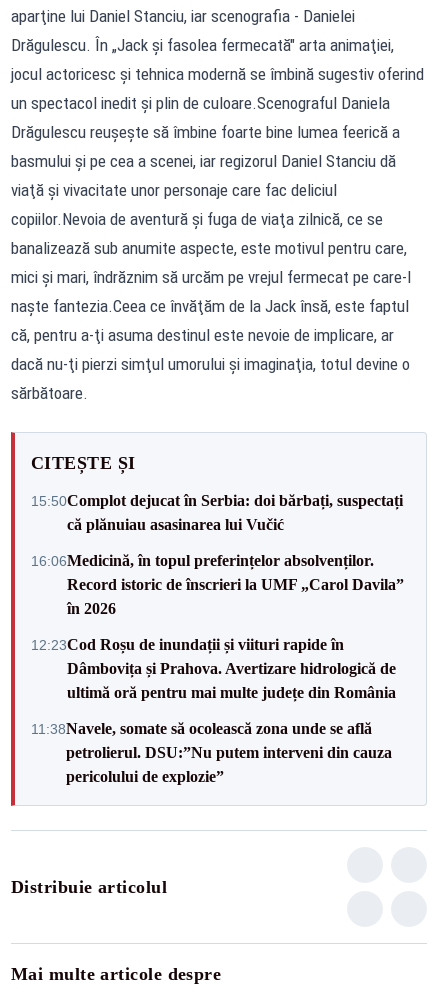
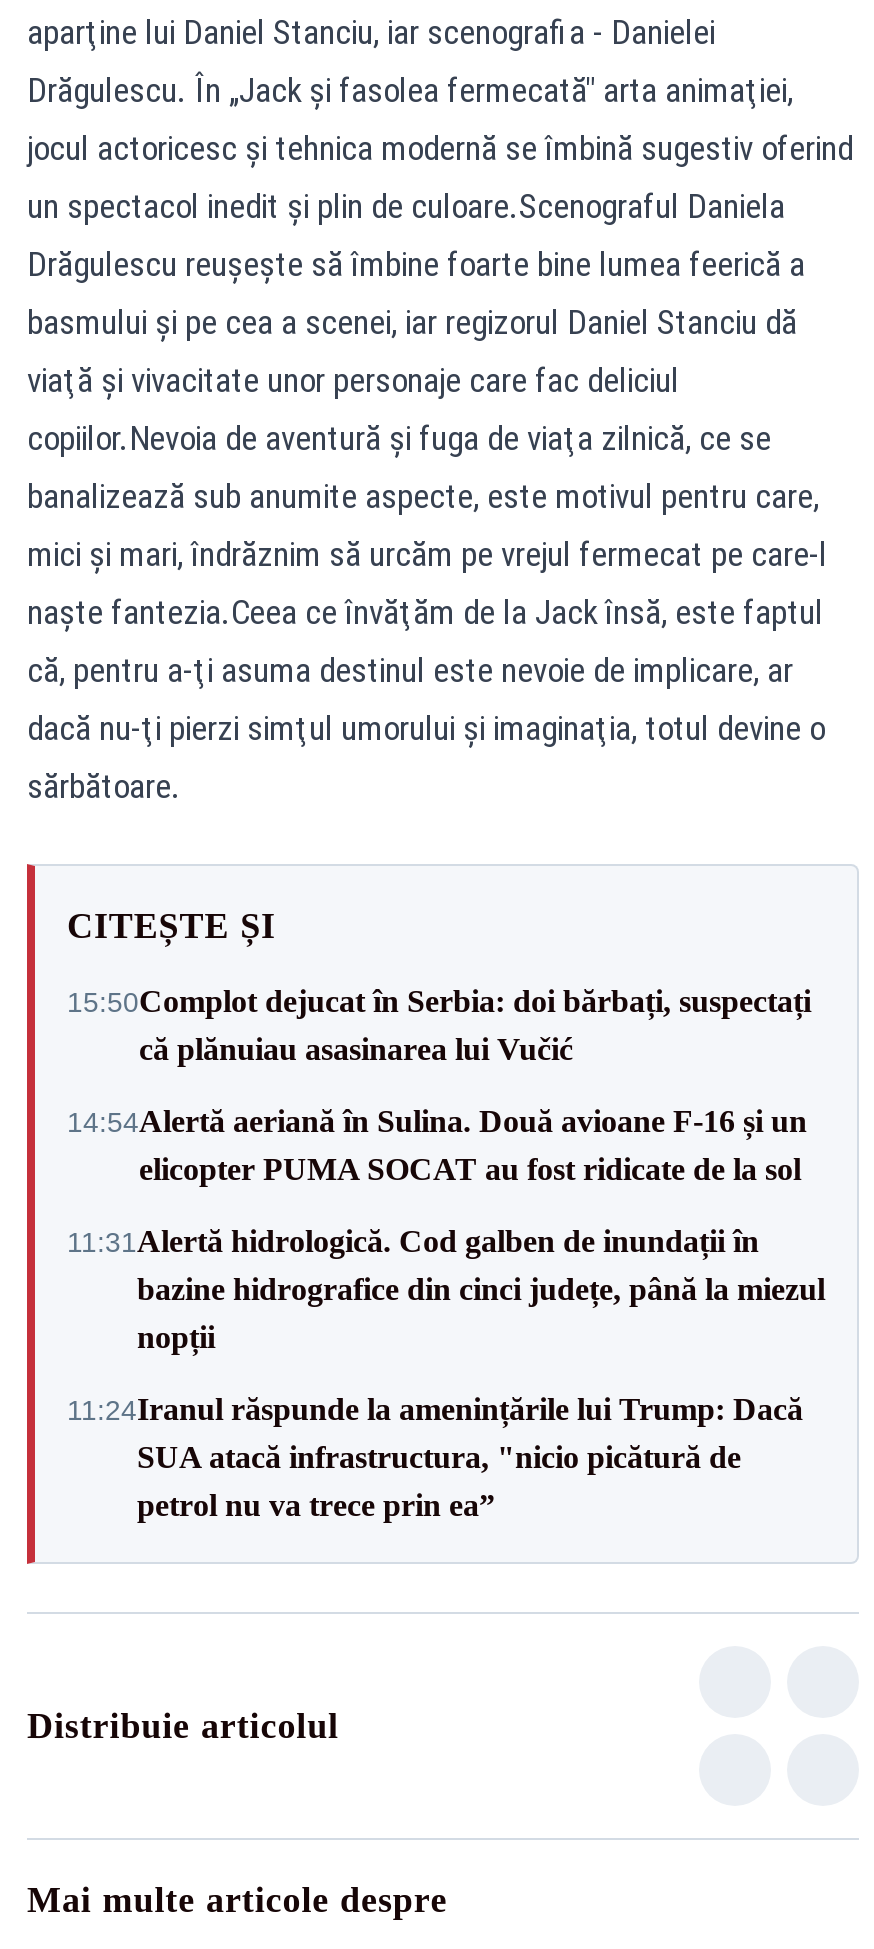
[31,552,404,617] 16:06Medicină, în topul preferințelor absolvenților. | Record istoric de înscrieri la UMF „Carol Davila” | în 2026 -> [67,1104,807,1186] 14:54Alertă aeriană în Sulina. Două avioane F-16 și un | elicopter PUMA SOCAT au fost ridicate de la sol
[31,636,396,701] 12:23Cod Roșu de inundații și viituri rapide în | Dâmbovița și Prahova. Avertizare hidrologică de | ultimă oră pentru mai multe județe din România -> [67,1224,825,1354] 11:31Alertă hidrologică. Cod galben de inundații în | bazine hidrografice din cinci județe, până la miezul | nopții
[31,720,392,785] 11:38Navele, somate să ocolească zona unde se află | petrolierul. DSU:”Nu putem interveni din cauza | pericolului de explozie” -> [67,1392,803,1522] 11:24Iranul răspunde la amenințările lui Trump: Dacă | SUA atacă infrastructura, "nicio picătură de | petrol nu va trece prin ea”

